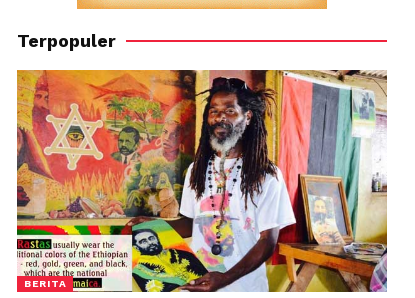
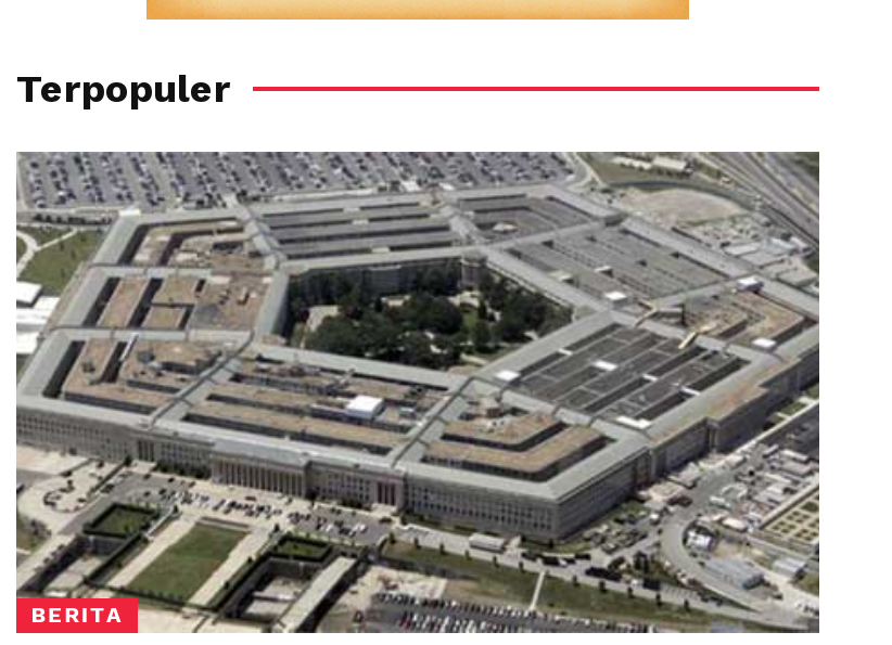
[16,69,388,293] [image] -> [14,150,821,635] [image]

